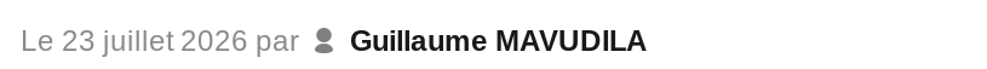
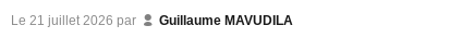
[21,23,299,57] Le 23 juillet 2026 par -> [11,13,136,28] Le 21 juillet 2026 par

